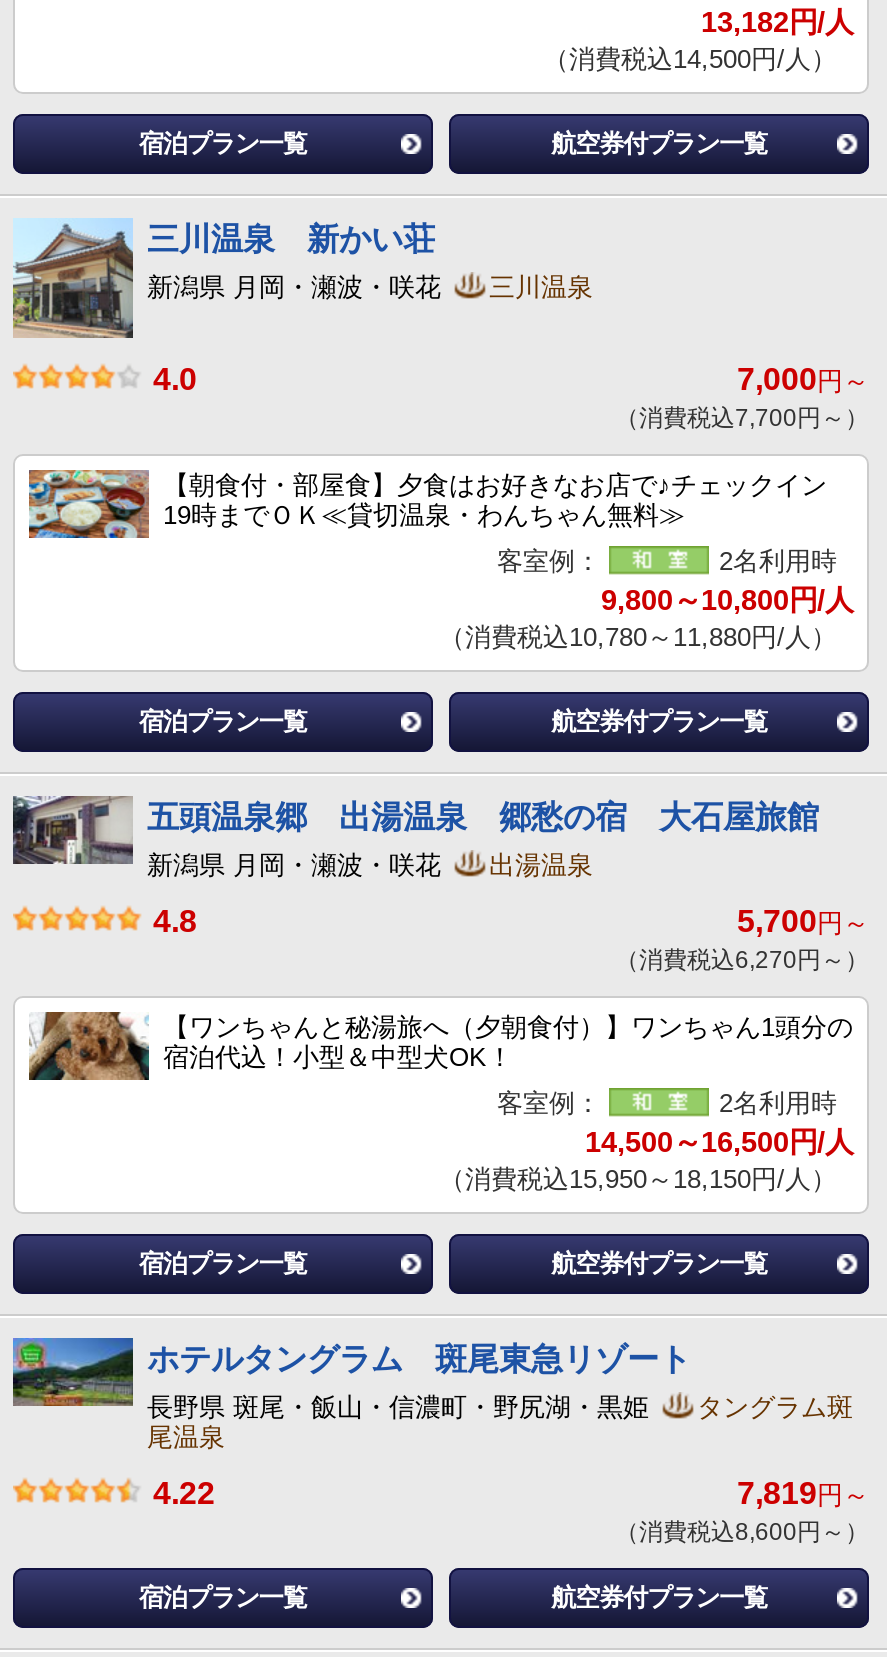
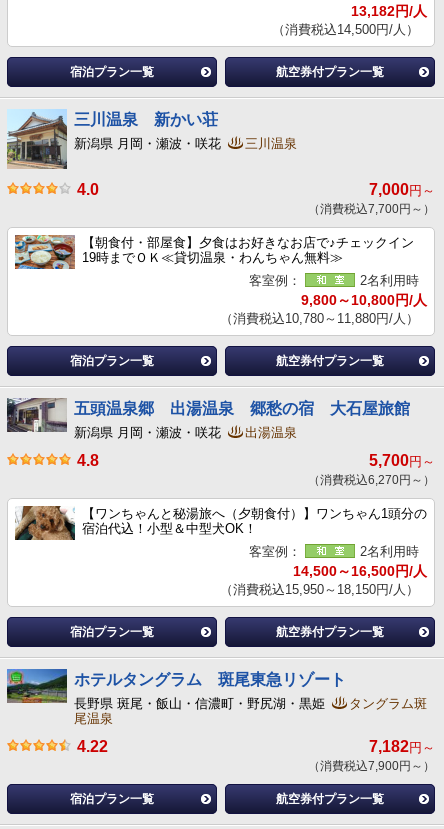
[737,1477,869,1511] 7,819円～ -> [369,738,435,755] 7,182円～
[615,1519,869,1547] （消費税込8,600円～） -> [308,759,435,773] （消費税込7,900円～）

